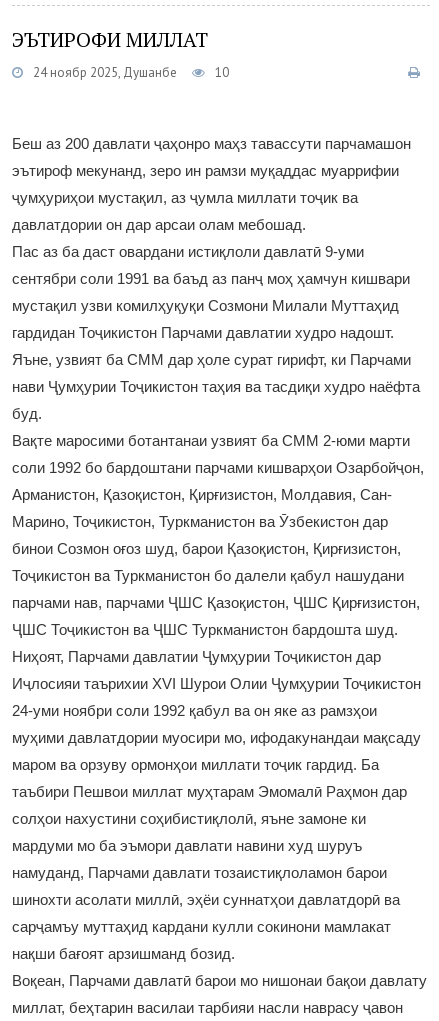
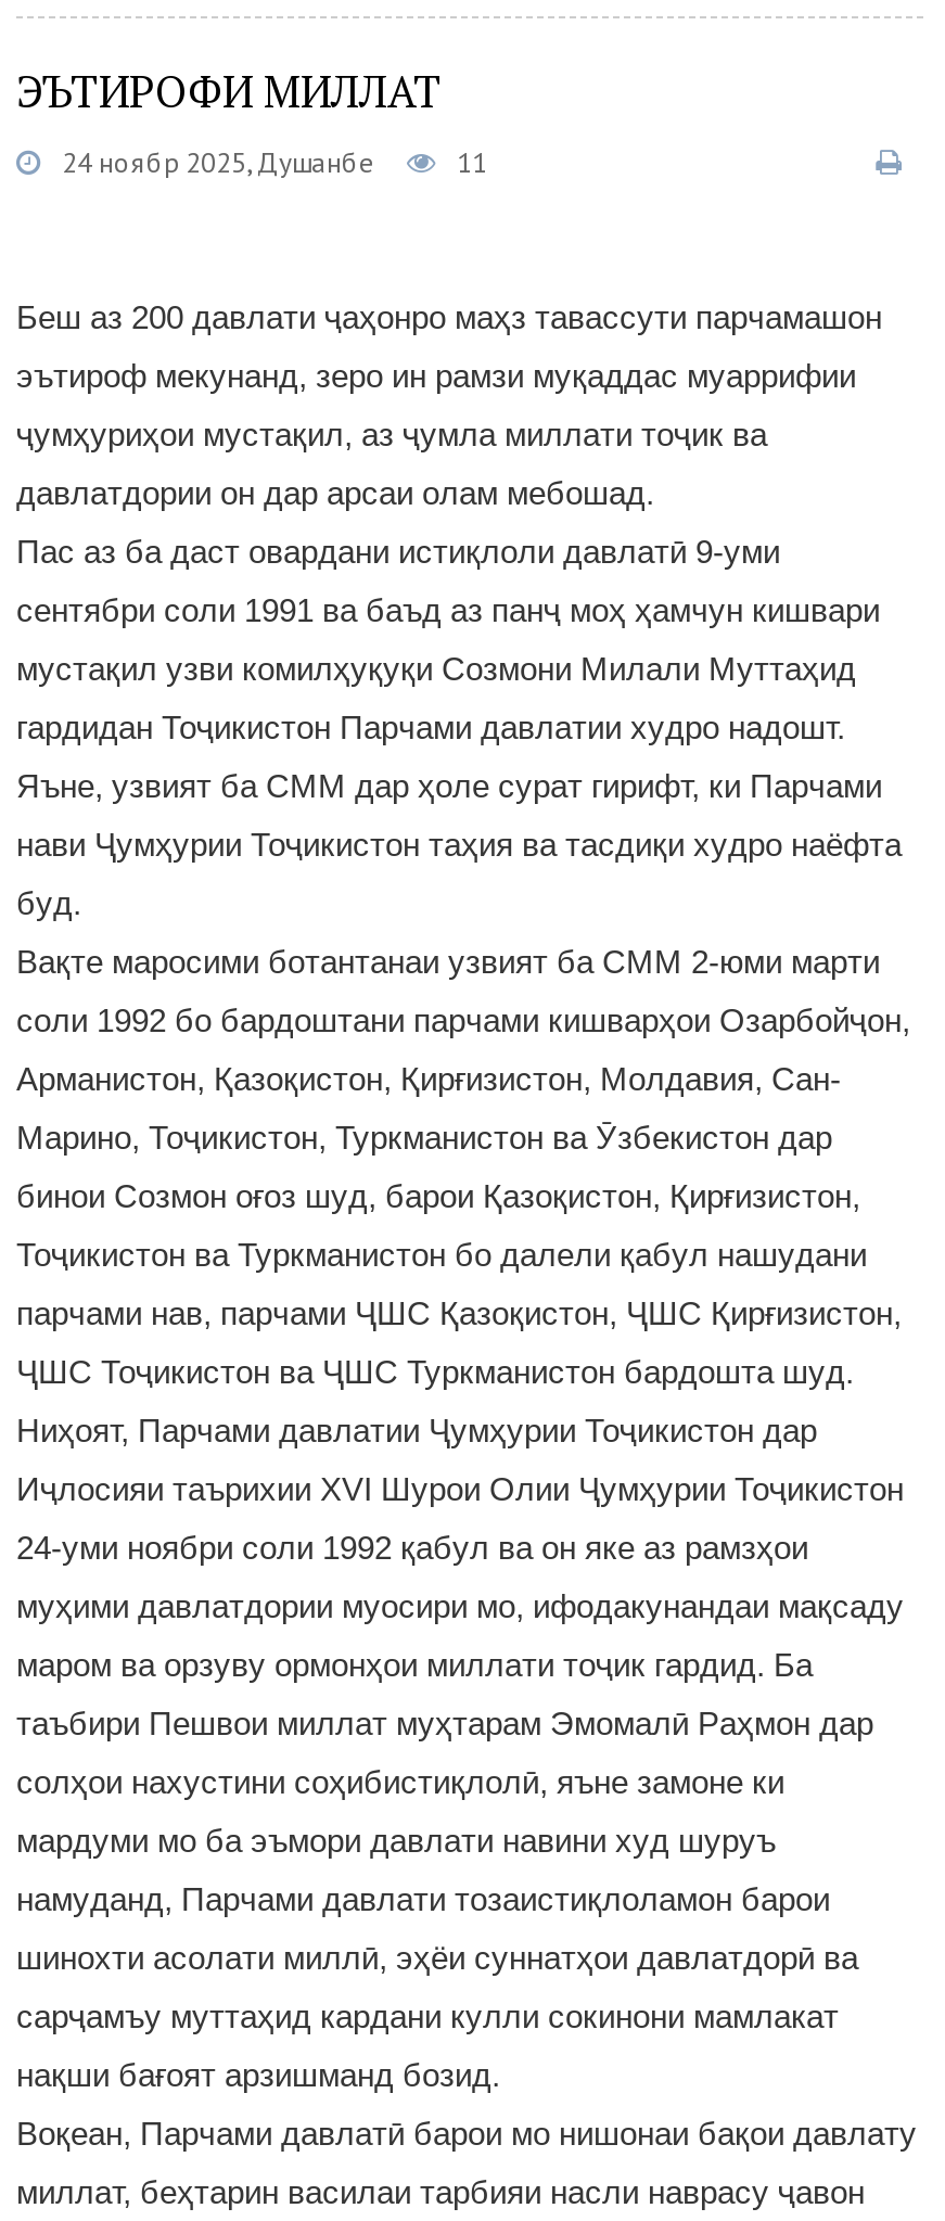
[215,64,229,81] 10 -> [457,144,487,181] 11

